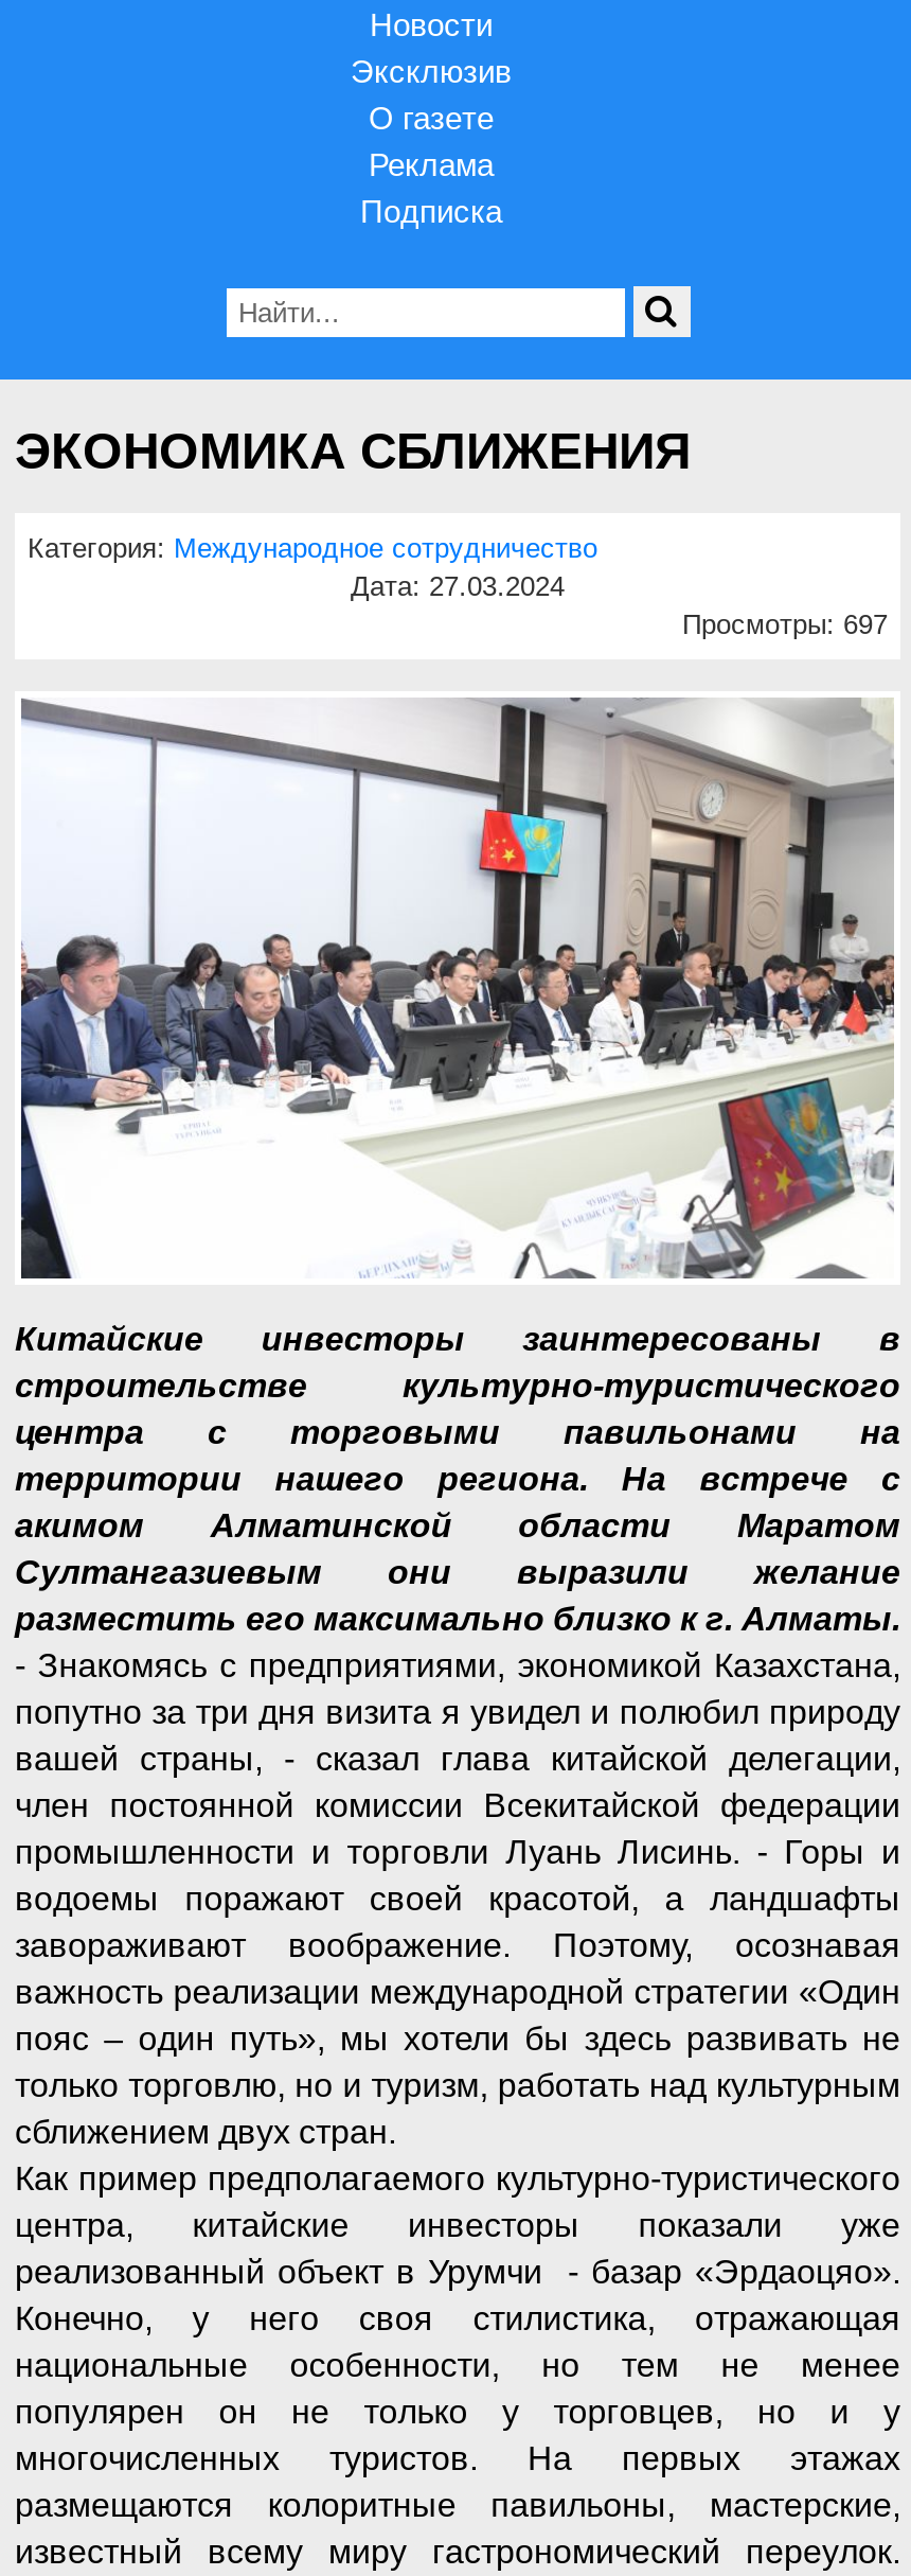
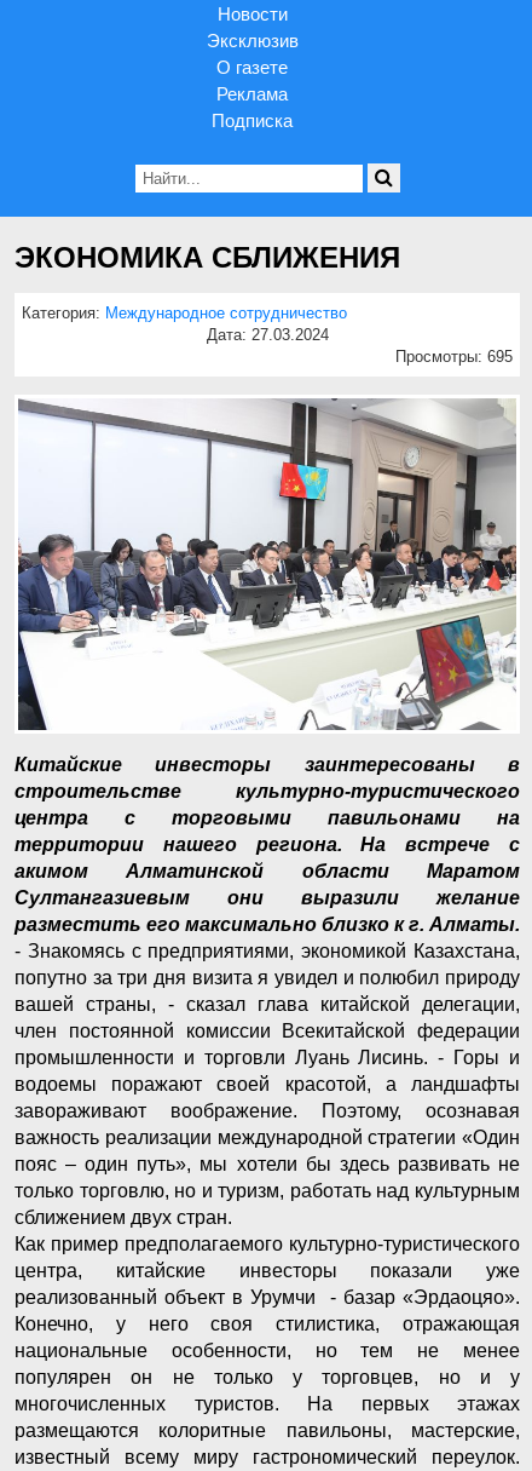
[682,608,888,640] Просмотры: 697 -> [395,347,513,366] Просмотры: 695

